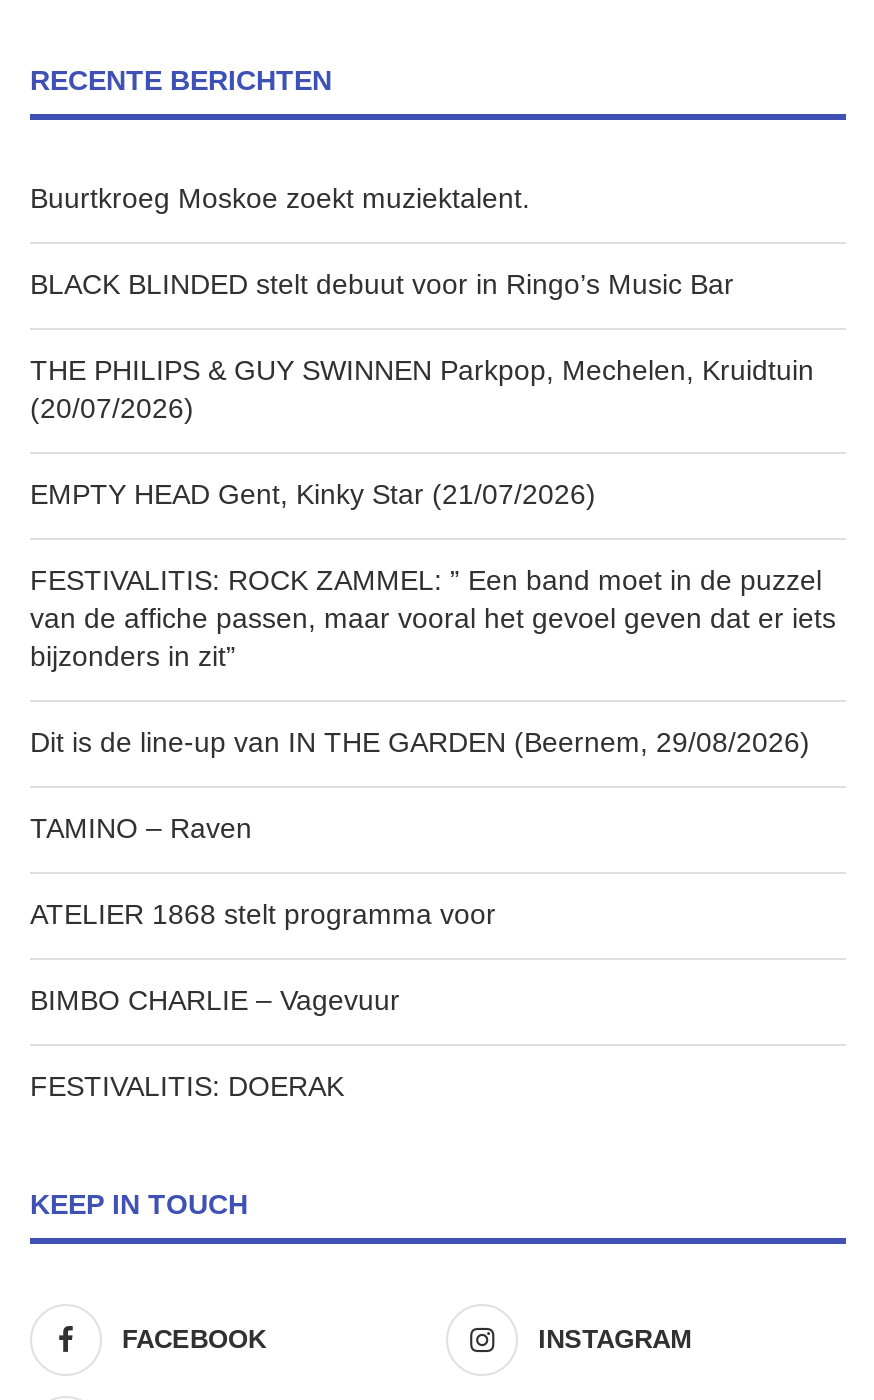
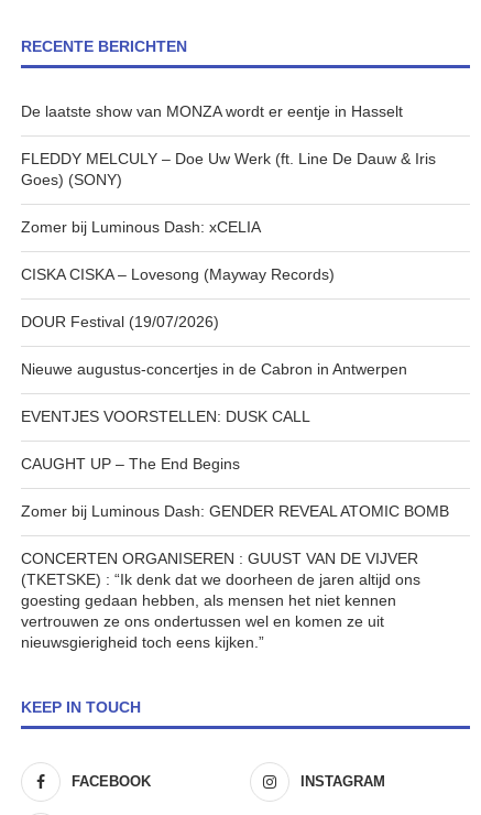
[30,183,530,215] Buurtkroeg Moskoe zoekt muziektalent. -> [21,103,403,120] De laatste show van MONZA wordt er eentje in Hasselt
[30,269,734,301] BLACK BLINDED stelt debuut voor in Ringo’s Music Bar -> [21,150,436,189] FLEDDY MELCULY – Doe Uw Werk (ft. Line De Dauw & Iris | Goes) (SONY)
[30,355,814,425] THE PHILIPS & GUY SWINNEN Parkpop, Mechelen, Kruidtuin | (20/07/2026) -> [21,219,261,236] Zomer bij Luminous Dash: xCELIA
[30,479,596,511] EMPTY HEAD Gent, Kinky Star (21/07/2026) -> [21,266,335,283] CISKA CISKA – Lovesong (Mayway Records)
[30,565,836,673] FESTIVALITIS: ROCK ZAMMEL: ” Een band moet in de puzzel | van de affiche passen, maar vooral het gevoel geven dat er iets | bijzonders in zit” -> [21,313,219,331] DOUR Festival (19/07/2026)
[30,727,810,759] Dit is de line-up van IN THE GARDEN (Beernem, 29/08/2026) -> [21,361,407,378] Nieuwe augustus-concertjes in de Cabron in Antwerpen
[30,813,252,845] TAMINO – Raven -> [21,408,310,426] EVENTJES VOORSTELLEN: DUSK CALL
[30,899,496,931] ATELIER 1868 stelt programma voor -> [21,455,240,473] CAUGHT UP – The End Begins
[30,985,400,1017] BIMBO CHARLIE – Vagevuur -> [21,503,449,520] Zomer bij Luminous Dash: GENDER REVEAL ATOMIC BOMB
[30,1071,344,1103] FESTIVALITIS: DOERAK -> [21,550,420,651] CONCERTEN ORGANISEREN : GUUST VAN DE VIJVER | (TKETSKE) : “Ik denk dat we doorheen de jaren altijd ons | goesting gedaan hebben, als mensen het niet kennen | vertrouwen ze ons ondertussen wel en komen ze uit | nieuwsgierigheid toch eens kijken.”

